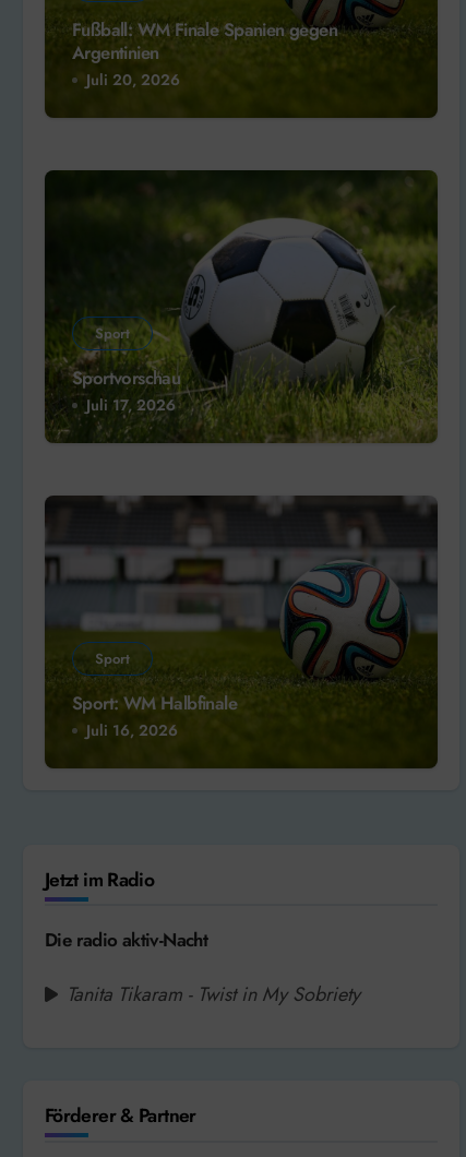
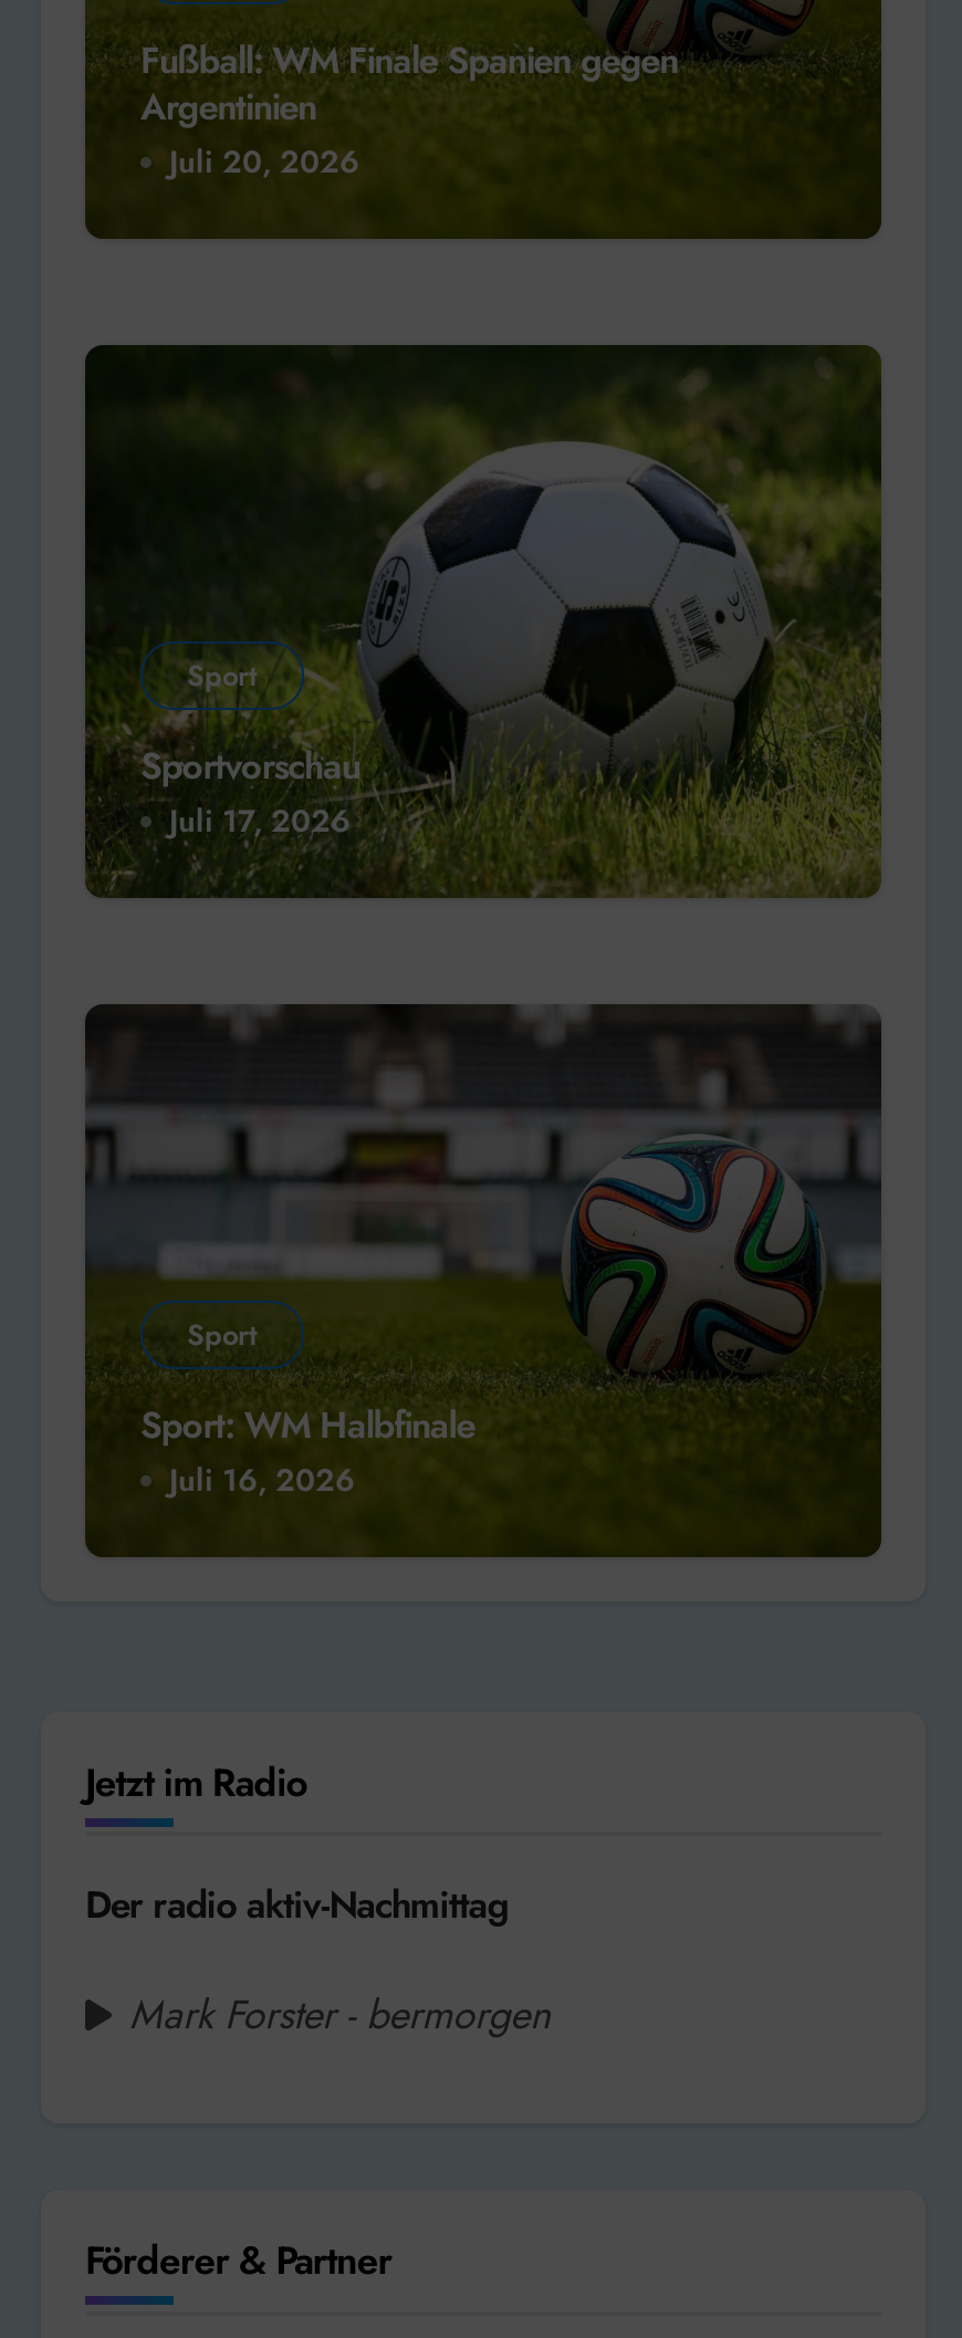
[45,927,208,953] Die radio aktiv-Nacht -> [85,1879,508,1932] Der radio aktiv-Nachmittag
[67,981,360,1009] Tanita Tikaram - Twist in My Sobriety -> [129,1987,550,2045] Mark Forster - bermorgen

